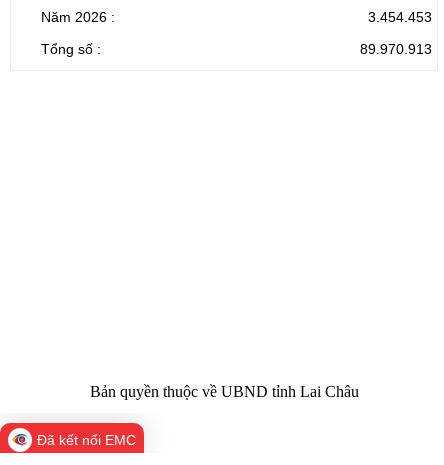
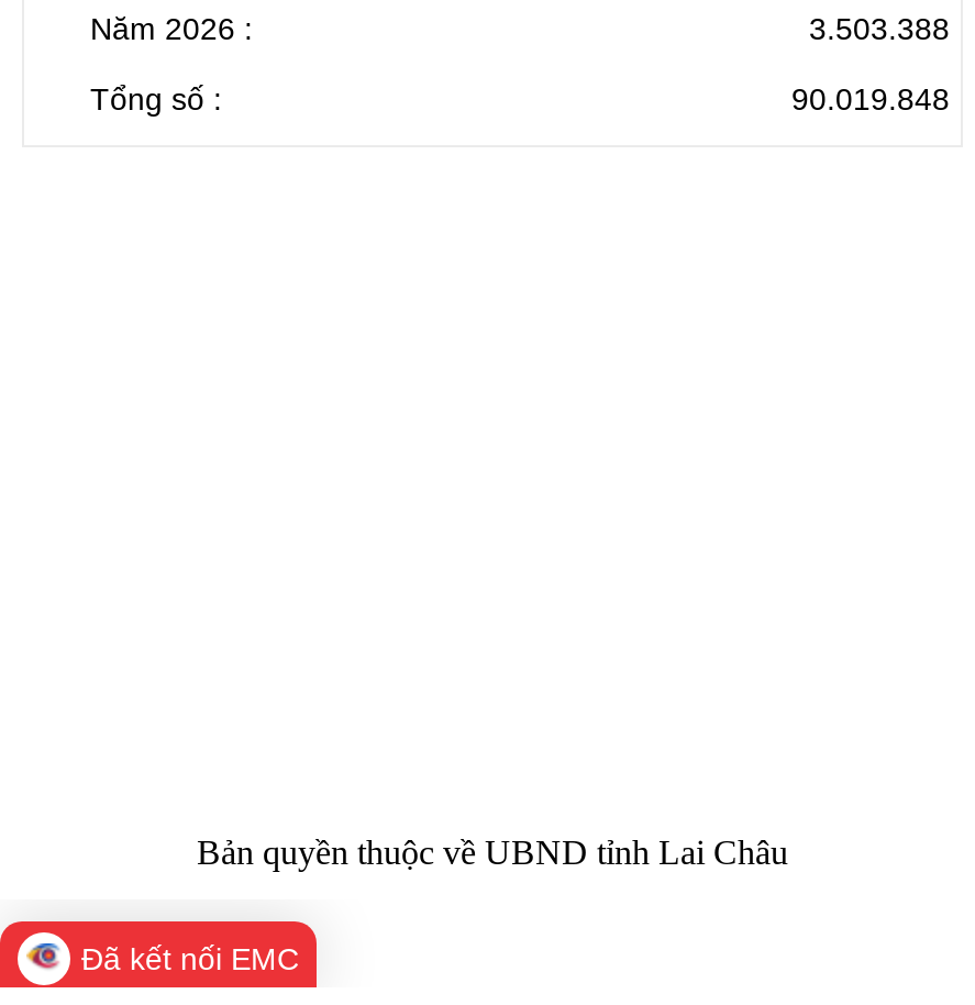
[368,9,432,25] 3.454.453 -> [809,11,950,46] 3.503.388
[360,41,432,57] 89.970.913 -> [791,81,950,116] 90.019.848

